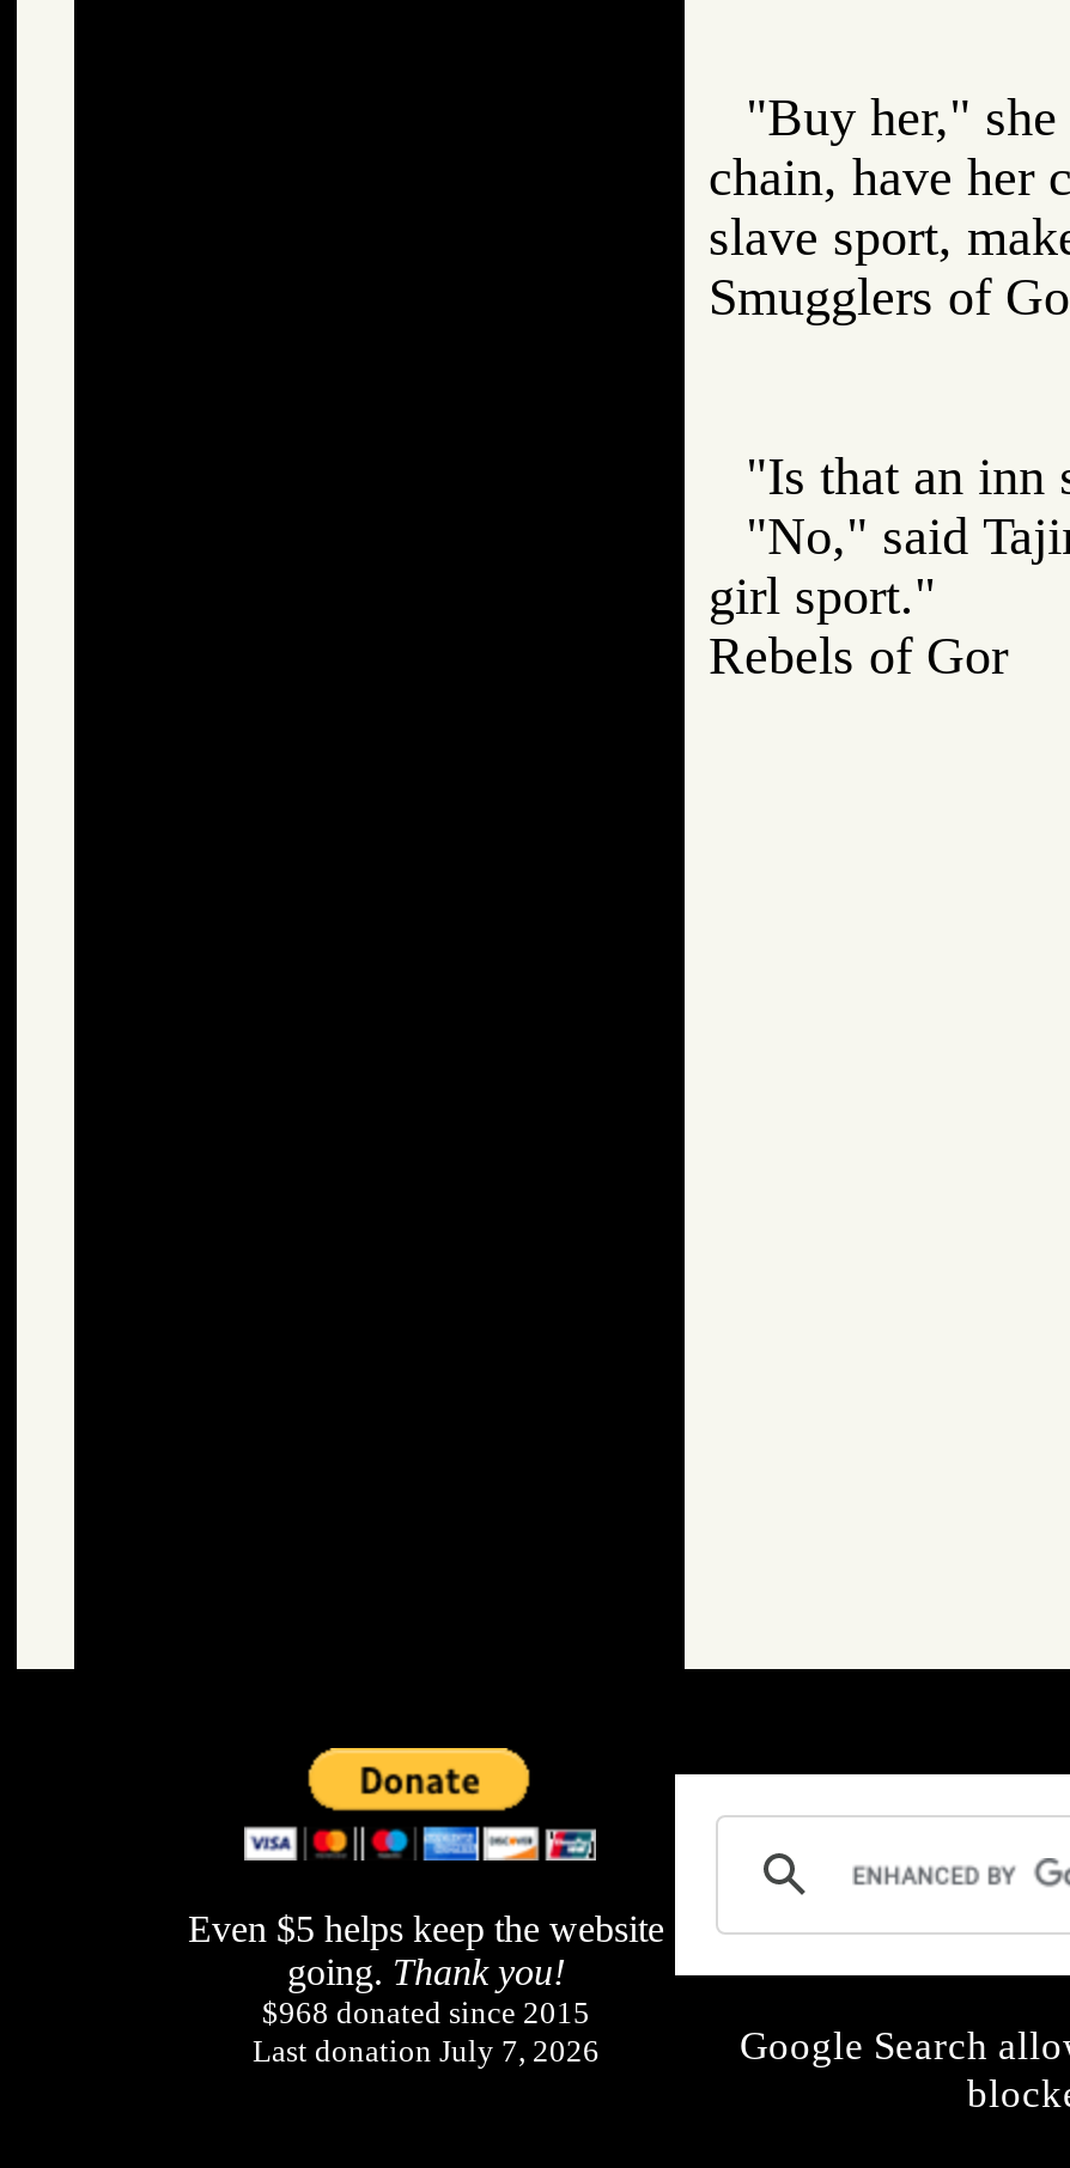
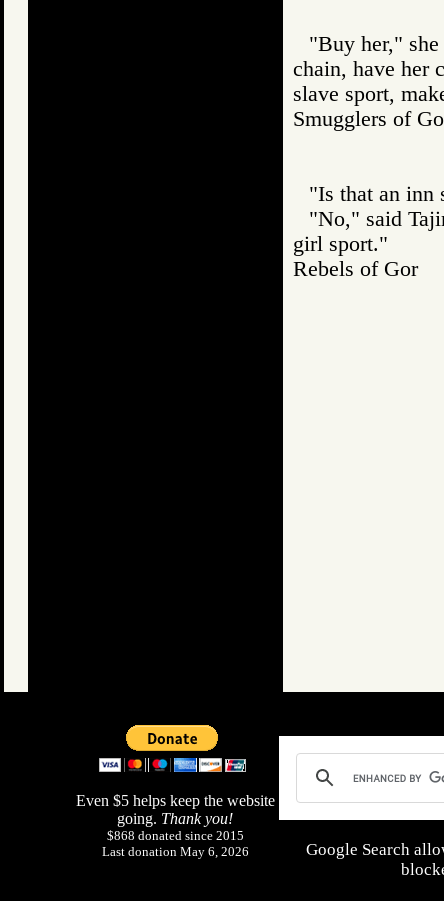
[262,1995,590,2030] $968 donated since 2015 -> [106,828,243,843] $868 donated since 2015
[253,2033,600,2069] Last donation July 7, 2026 -> [101,844,248,859] Last donation May 6, 2026

